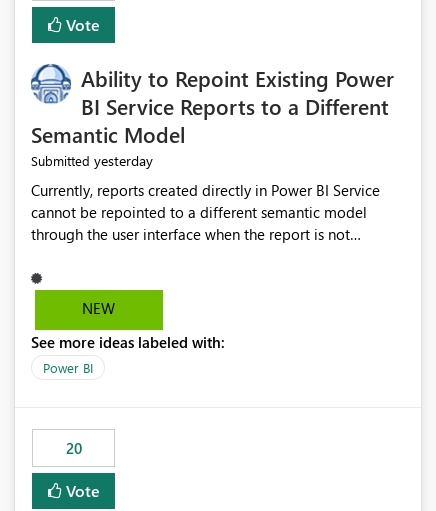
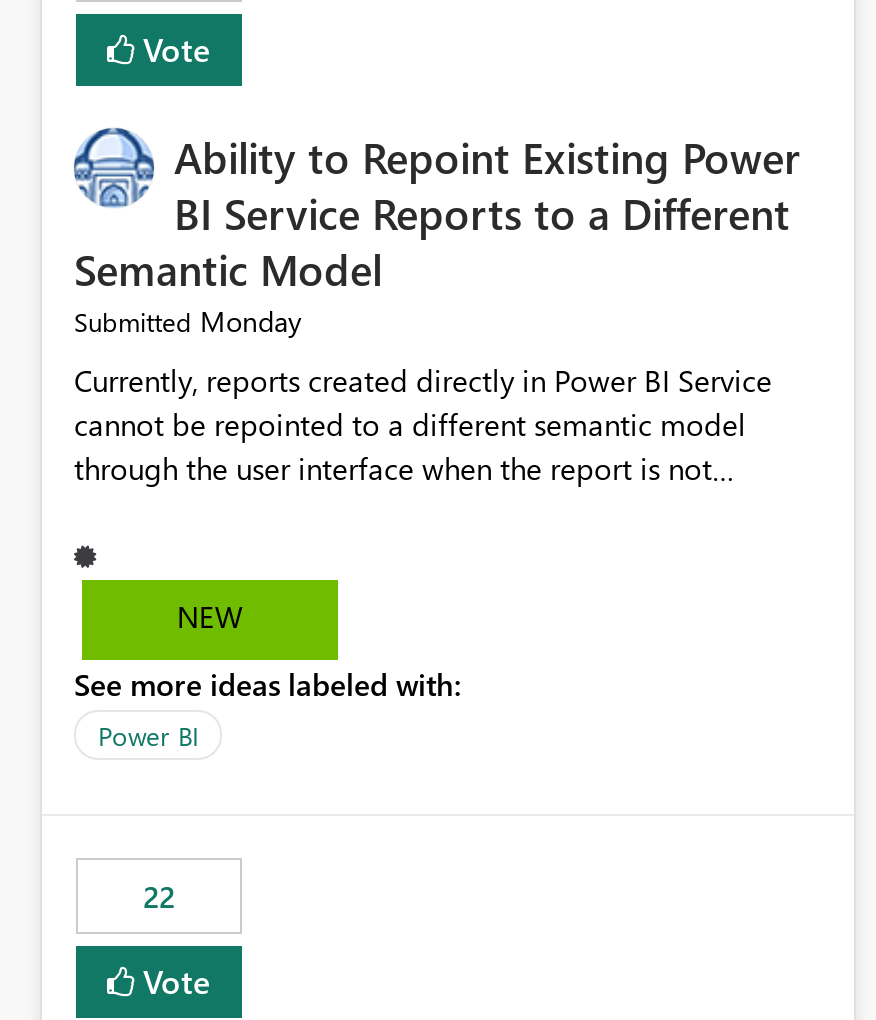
[31,151,153,170] Submitted yesterday -> [74,303,302,341] Submitted Monday
[65,438,81,458] 20 -> [143,877,175,917] 22

